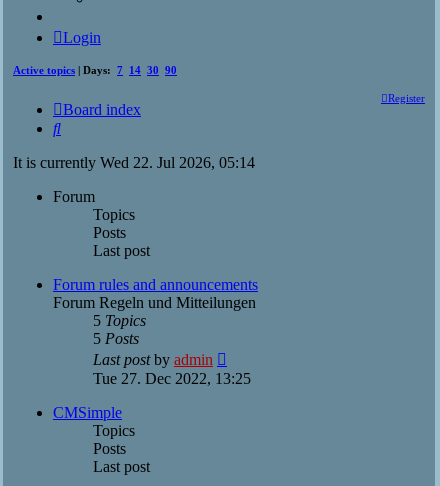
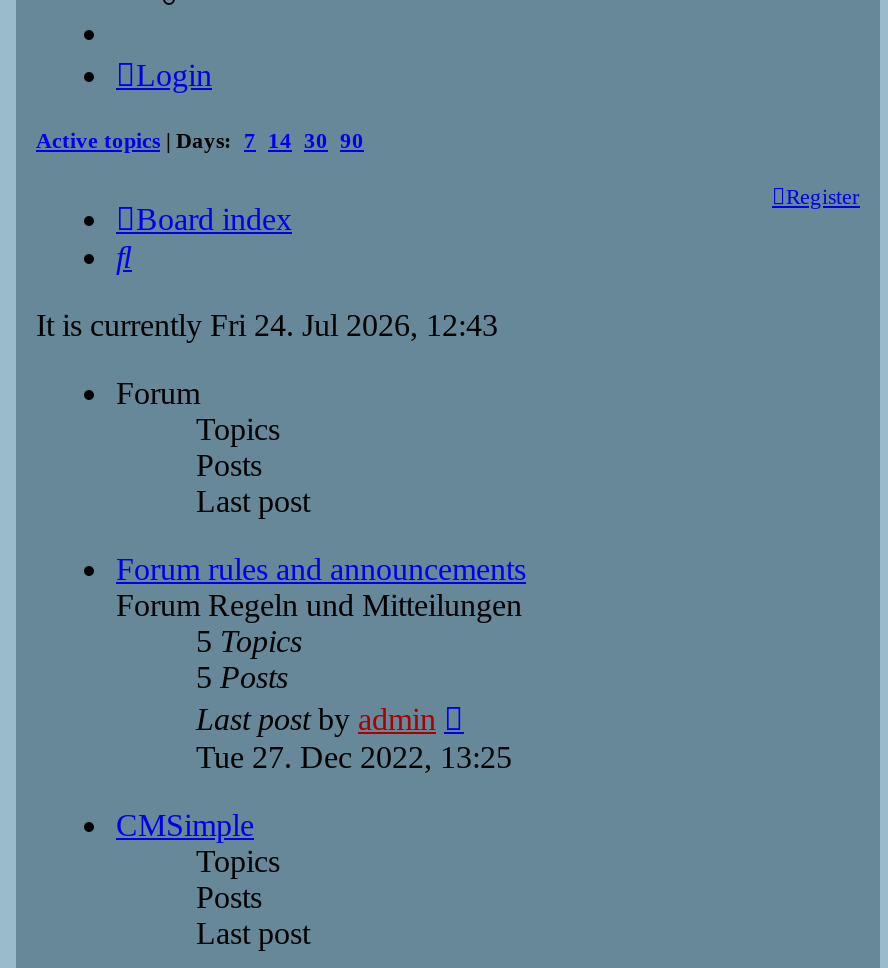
[13,154,255,171] It is currently Wed 22. Jul 2026, 05:14 -> [36,307,498,341] It is currently Fri 24. Jul 2026, 12:43

